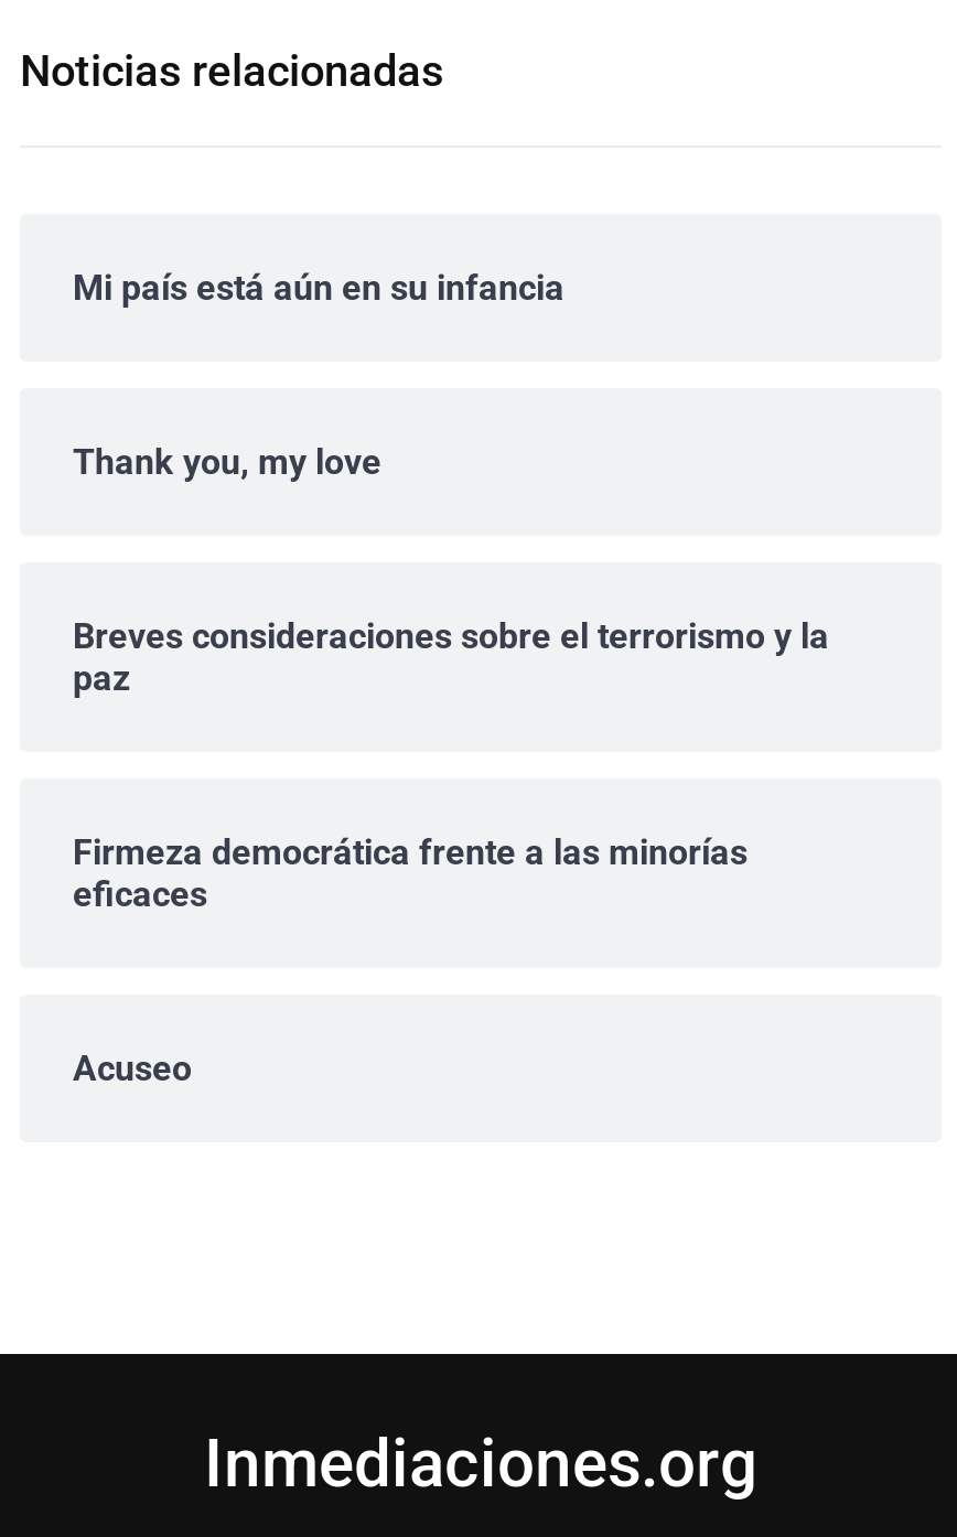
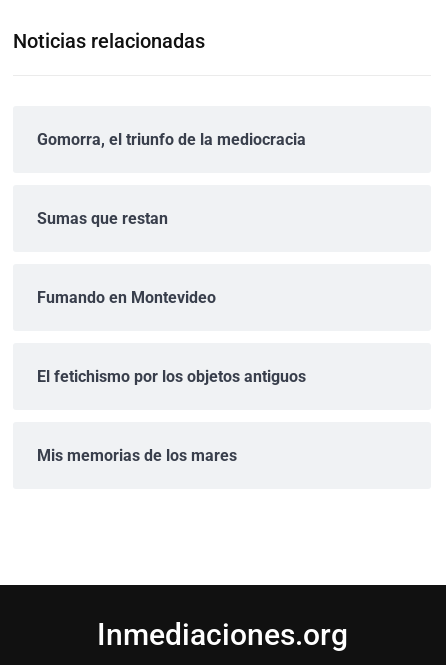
[73,267,564,309] Mi país está aún en su infancia -> [37,130,306,149] Gomorra, el triunfo de la mediocracia
[73,441,381,483] Thank you, my love -> [37,209,168,228] Sumas que restan
[73,615,829,699] Breves consideraciones sobre el terrorismo y la | paz -> [37,288,216,307] Fumando en Montevideo
[73,831,748,915] Firmeza democrática frente a las minorías | eficaces -> [37,367,306,386] El fetichismo por los objetos antiguos
[73,1047,192,1089] Acuseo -> [37,446,237,465] Mis memorias de los mares

